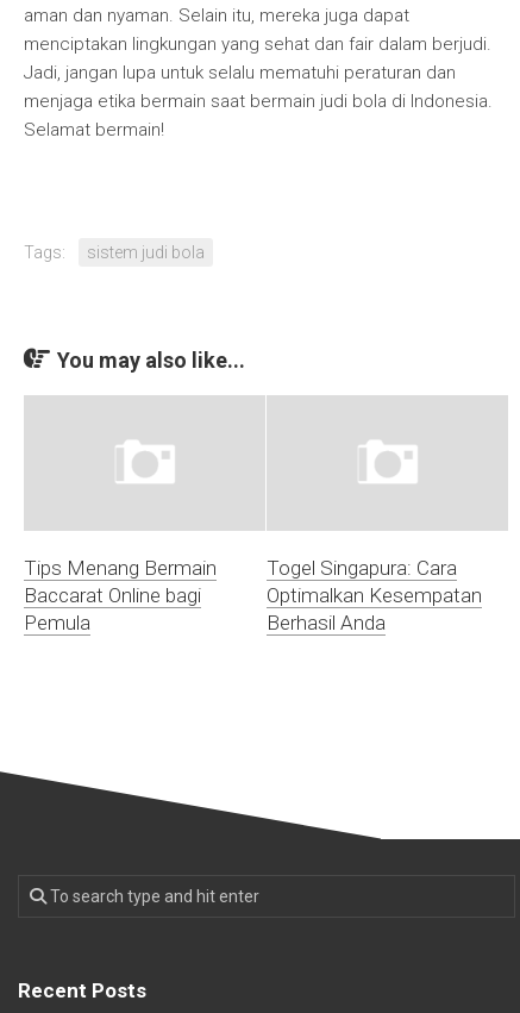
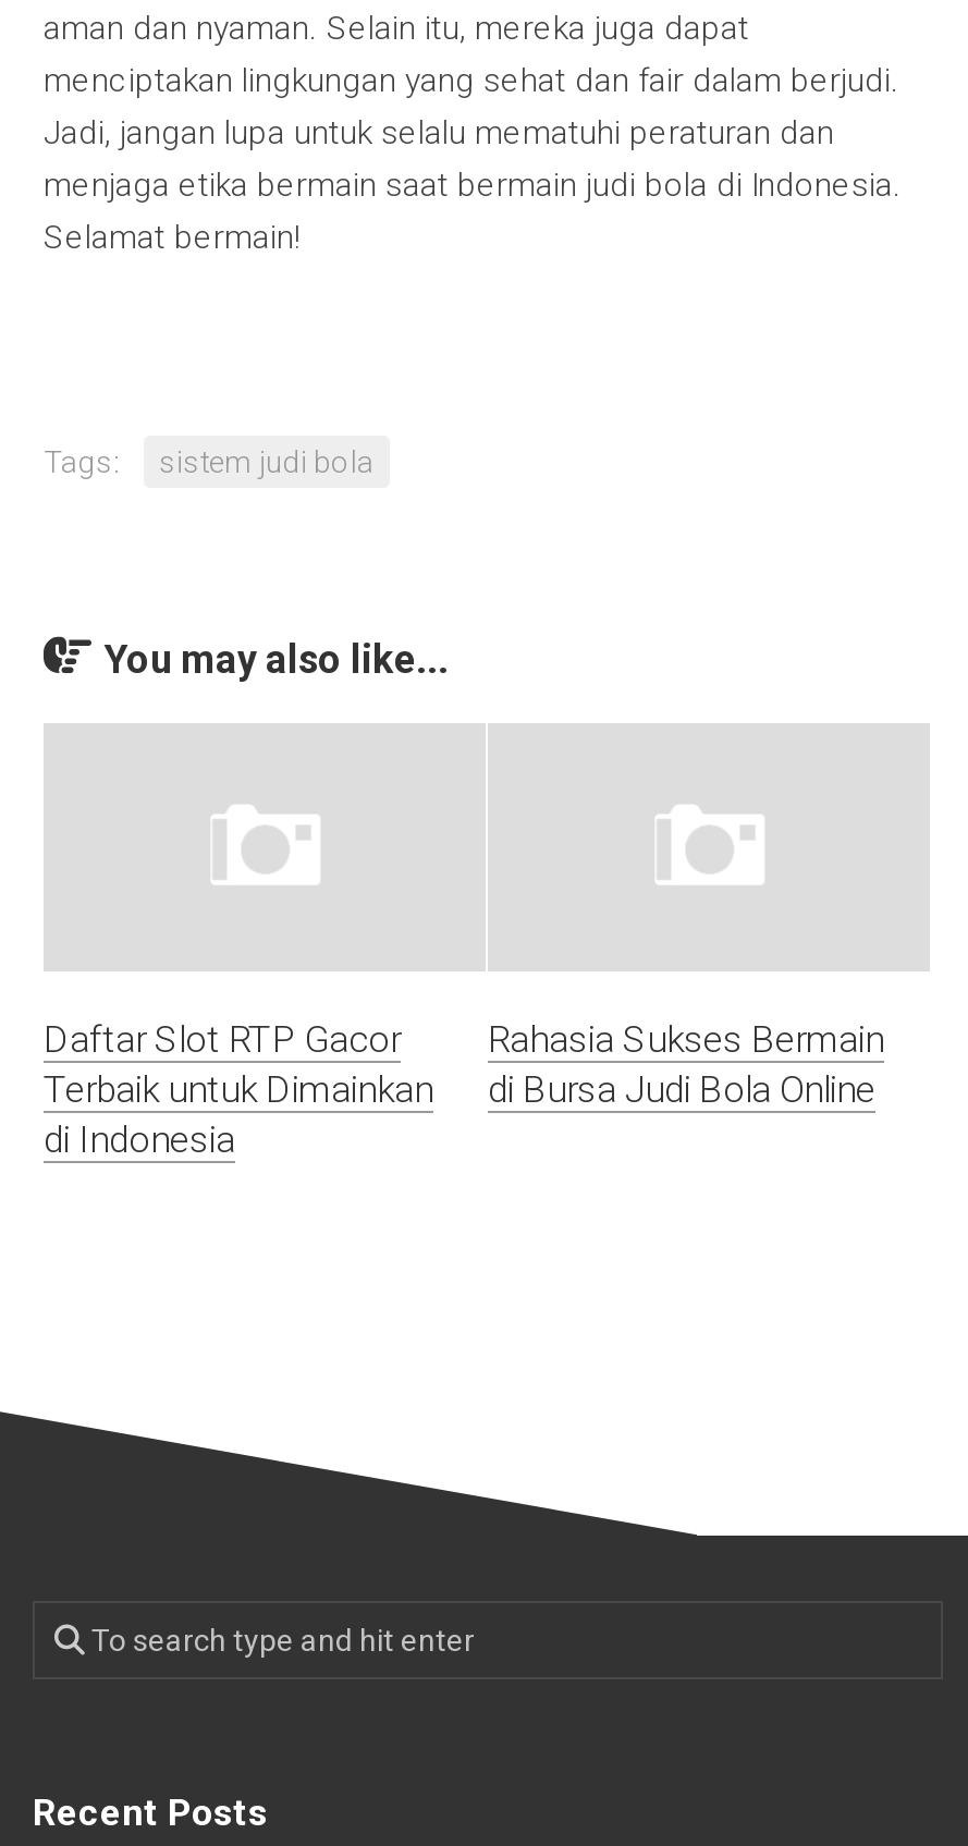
[24,556,217,634] Tips Menang Bermain | Baccarat Online bagi | Pemula -> [44,1017,433,1161] Daftar Slot RTP Gacor | Terbaik untuk Dimainkan | di Indonesia
[267,556,482,634] Togel Singapura: Cara | Optimalkan Kesempatan | Berhasil Anda -> [488,1017,884,1111] Rahasia Sukses Bermain | di Bursa Judi Bola Online

